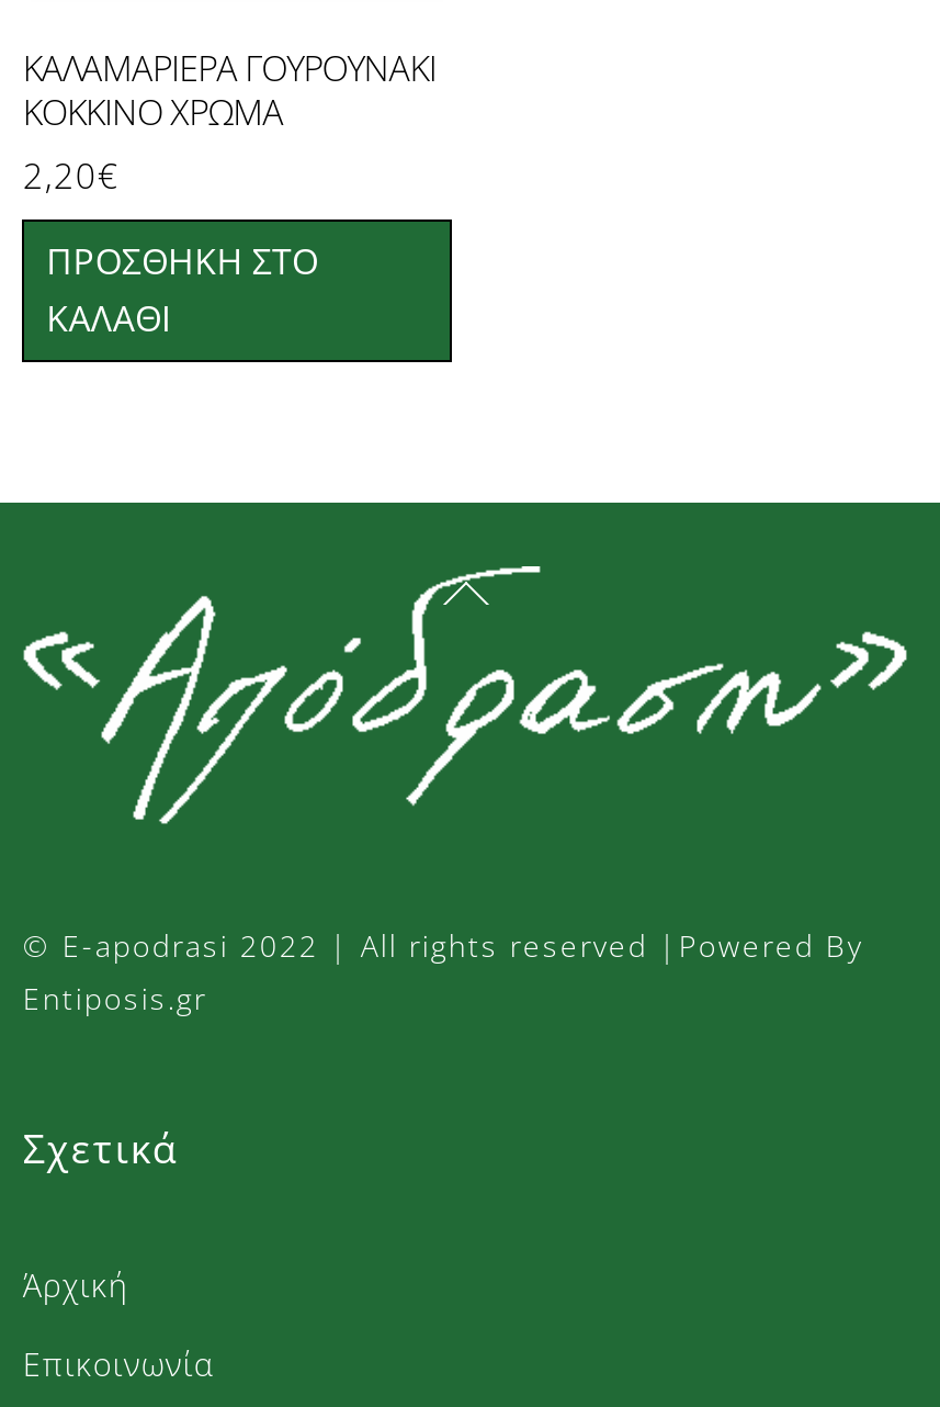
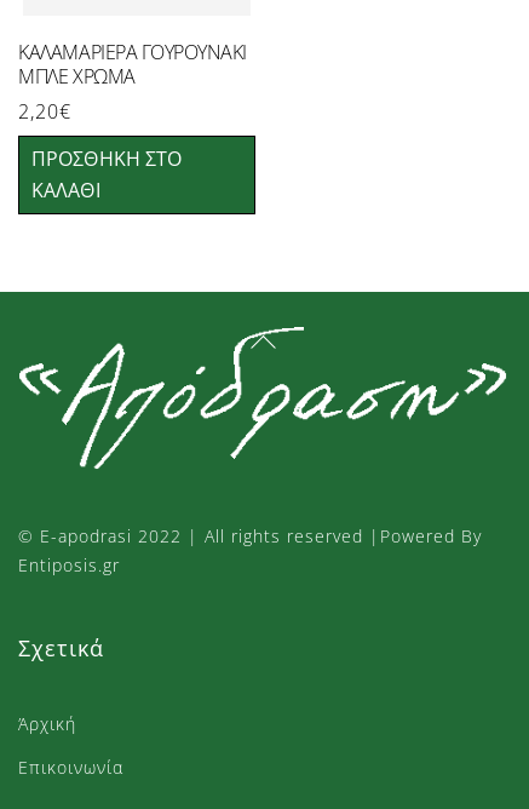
[23,87,283,136] ΚΟΚΚΙΝΟ ΧΡΩΜΑ -> [19,63,135,89] ΜΠΛΕ ΧΡΩΜΑ

